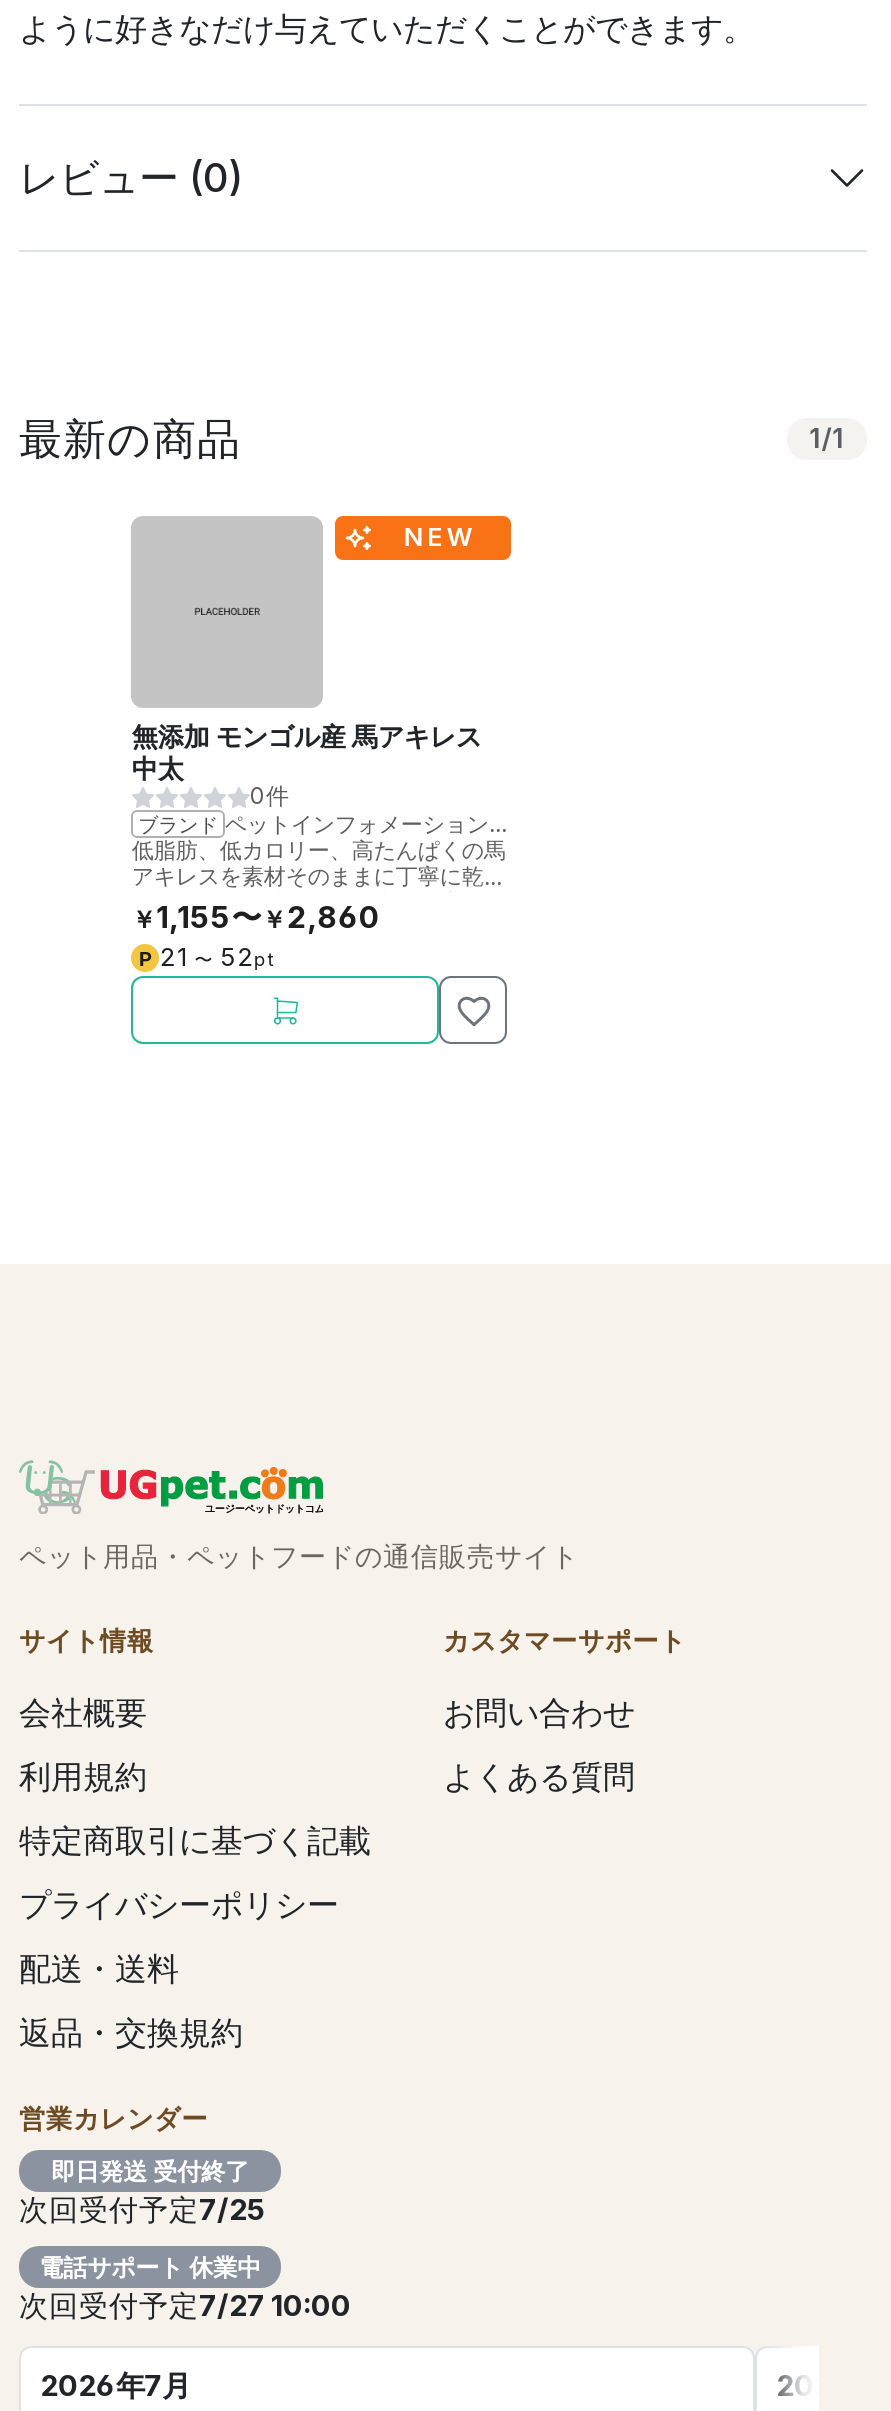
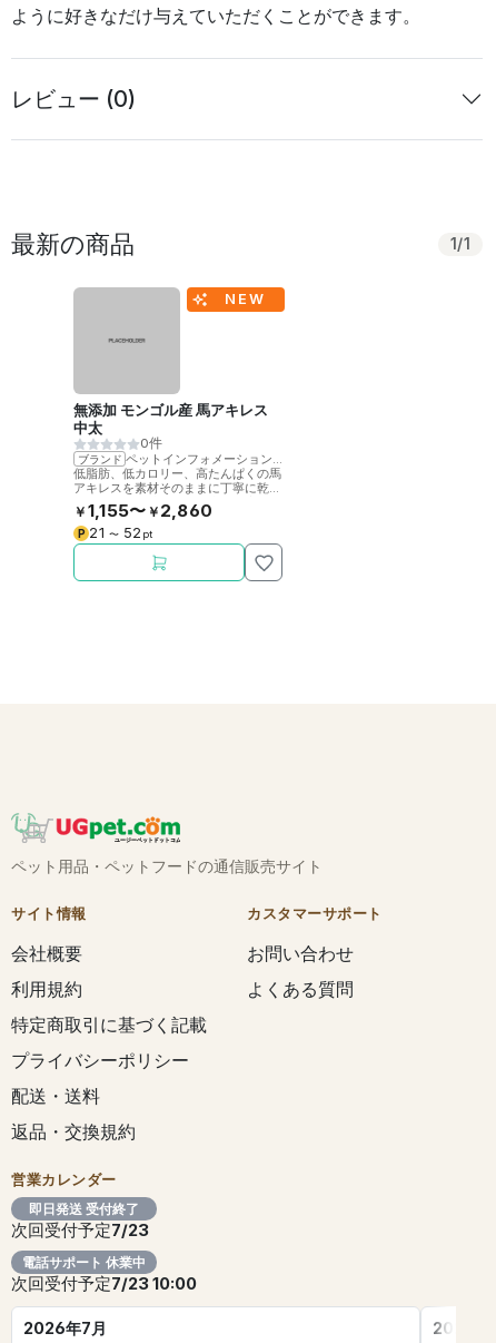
[19,2193,265,2229] 次回受付予定7/25 -> [11,1221,149,1241] 次回受付予定7/23
[19,2289,351,2325] 次回受付予定7/27 10:00 -> [11,1275,197,1295] 次回受付予定7/23 10:00

